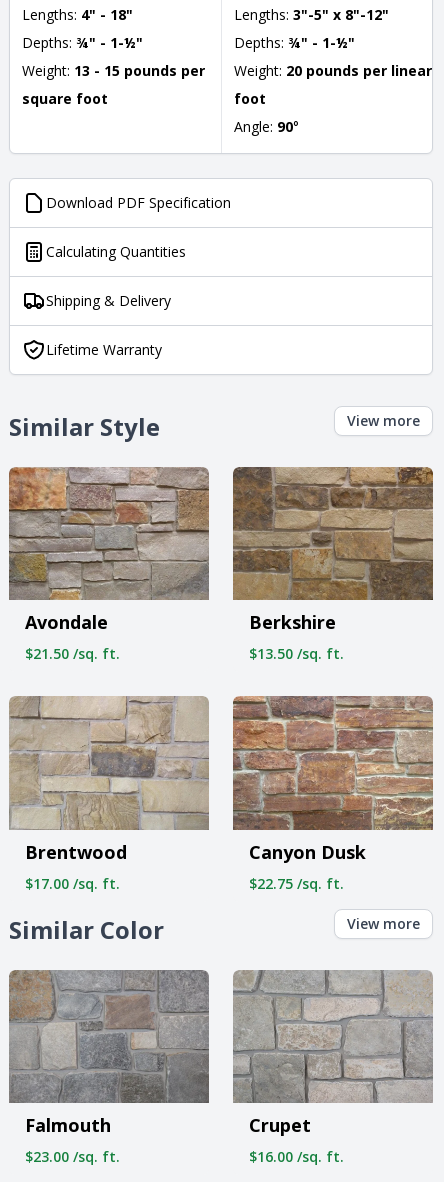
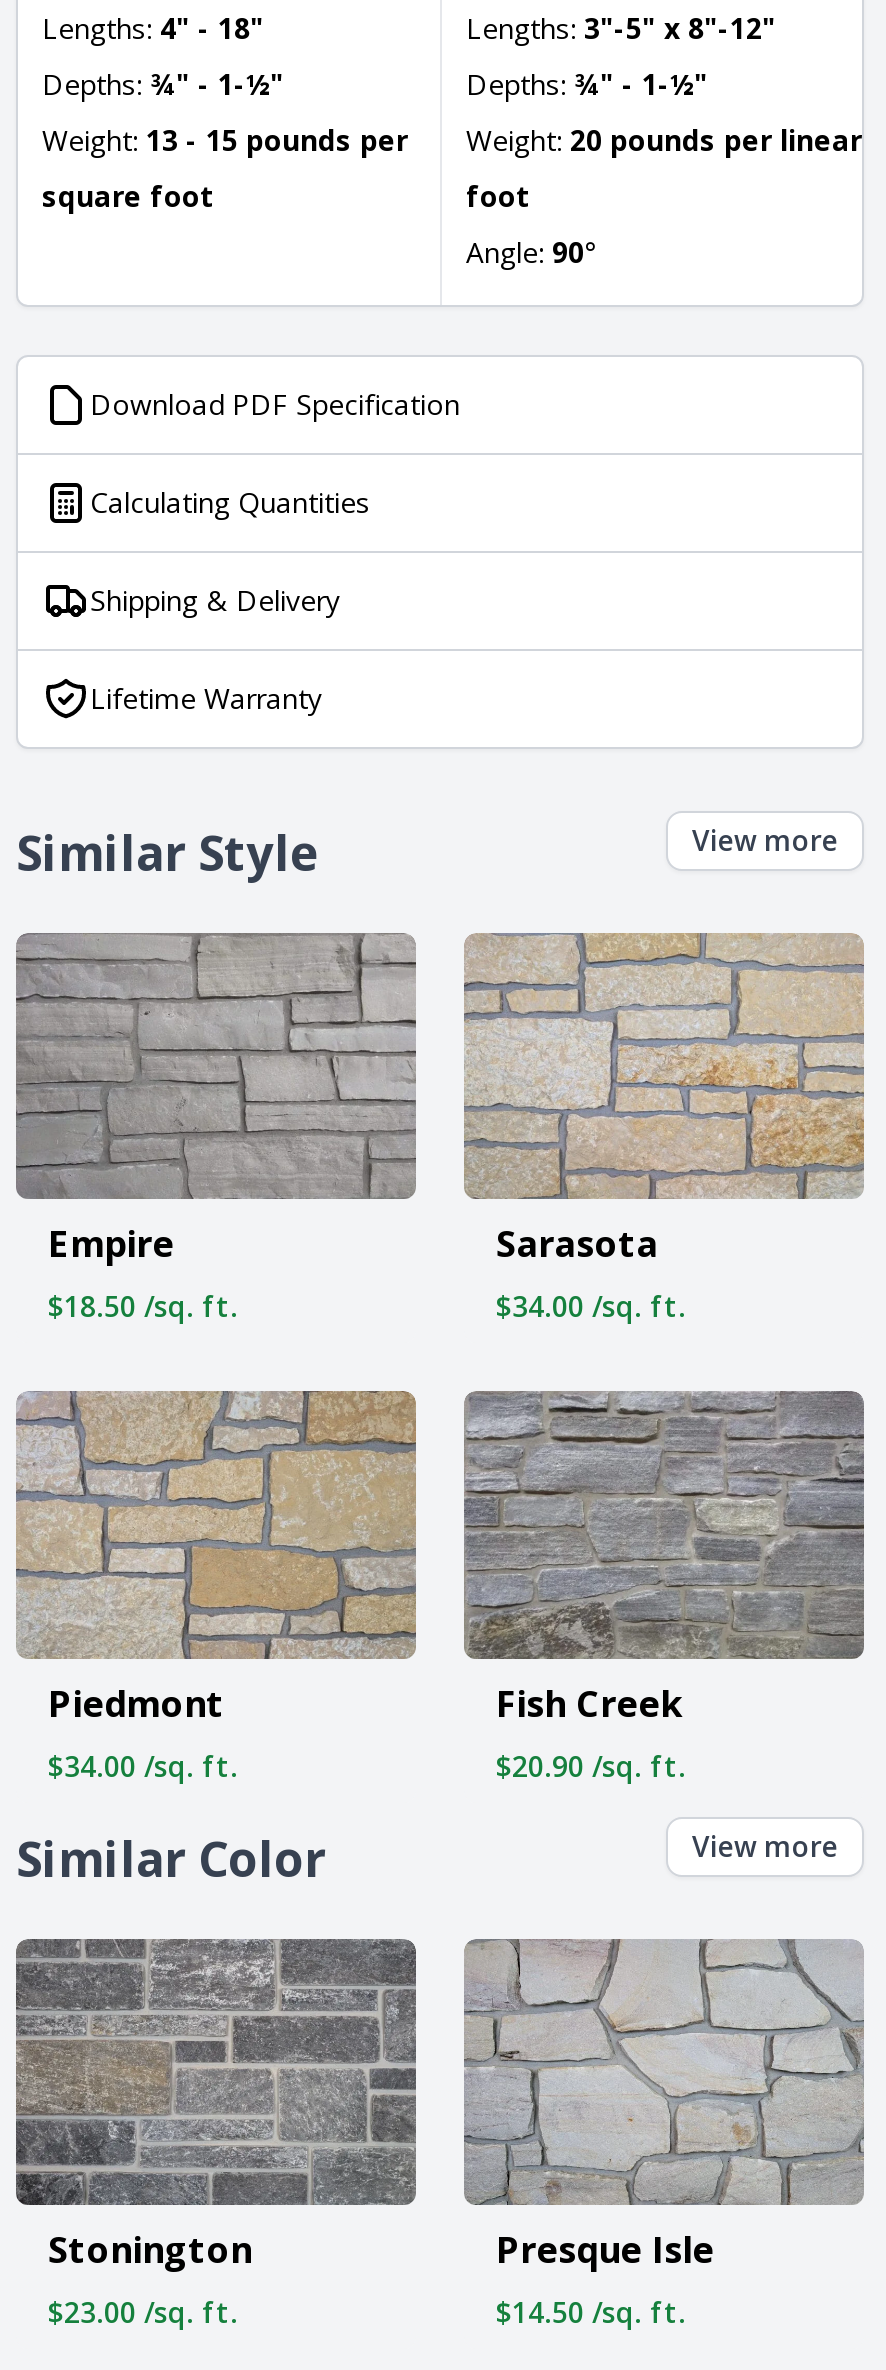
[9,467,209,663] [image] | Avondale | $21.50 /sq. ft. -> [14,933,416,1326] [image] | Empire | $18.50 /sq. ft.
[233,466,434,663] [image] | Berkshire | $13.50 /sq. ft. -> [464,931,866,1326] [image] | Sarasota | $34.00 /sq. ft.
[9,696,209,893] [image] | Brentwood | $17.00 /sq. ft. -> [16,1391,418,1785] [image] | Piedmont | $34.00 /sq. ft.
[232,696,433,893] [image] | Canyon Dusk | $22.75 /sq. ft. -> [464,1389,866,1785] [image] | Fish Creek | $20.90 /sq. ft.
[9,970,209,1137] [image] | Falmouth -> [16,1939,416,2273] [image] | Stonington
[233,970,433,1166] [image] | Crupet | $16.00 /sq. ft. -> [464,1939,864,2331] [image] | Presque Isle | $14.50 /sq. ft.

